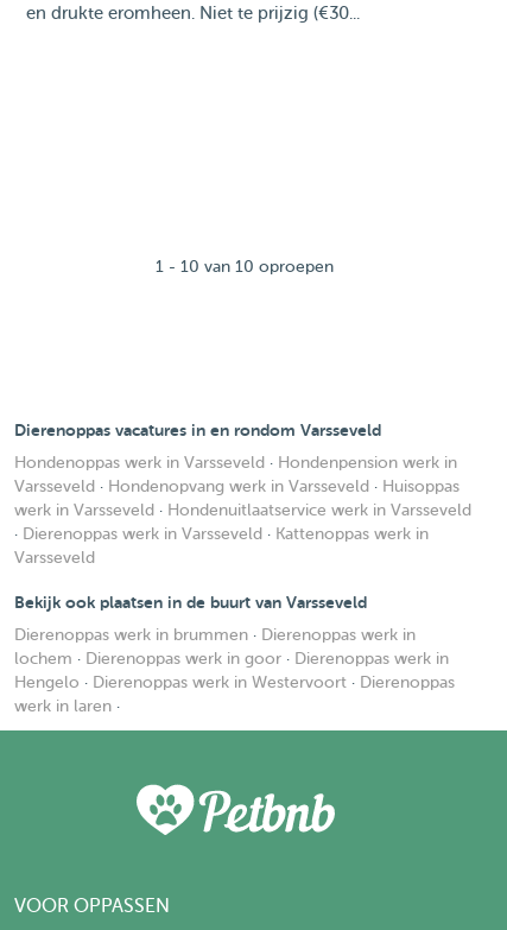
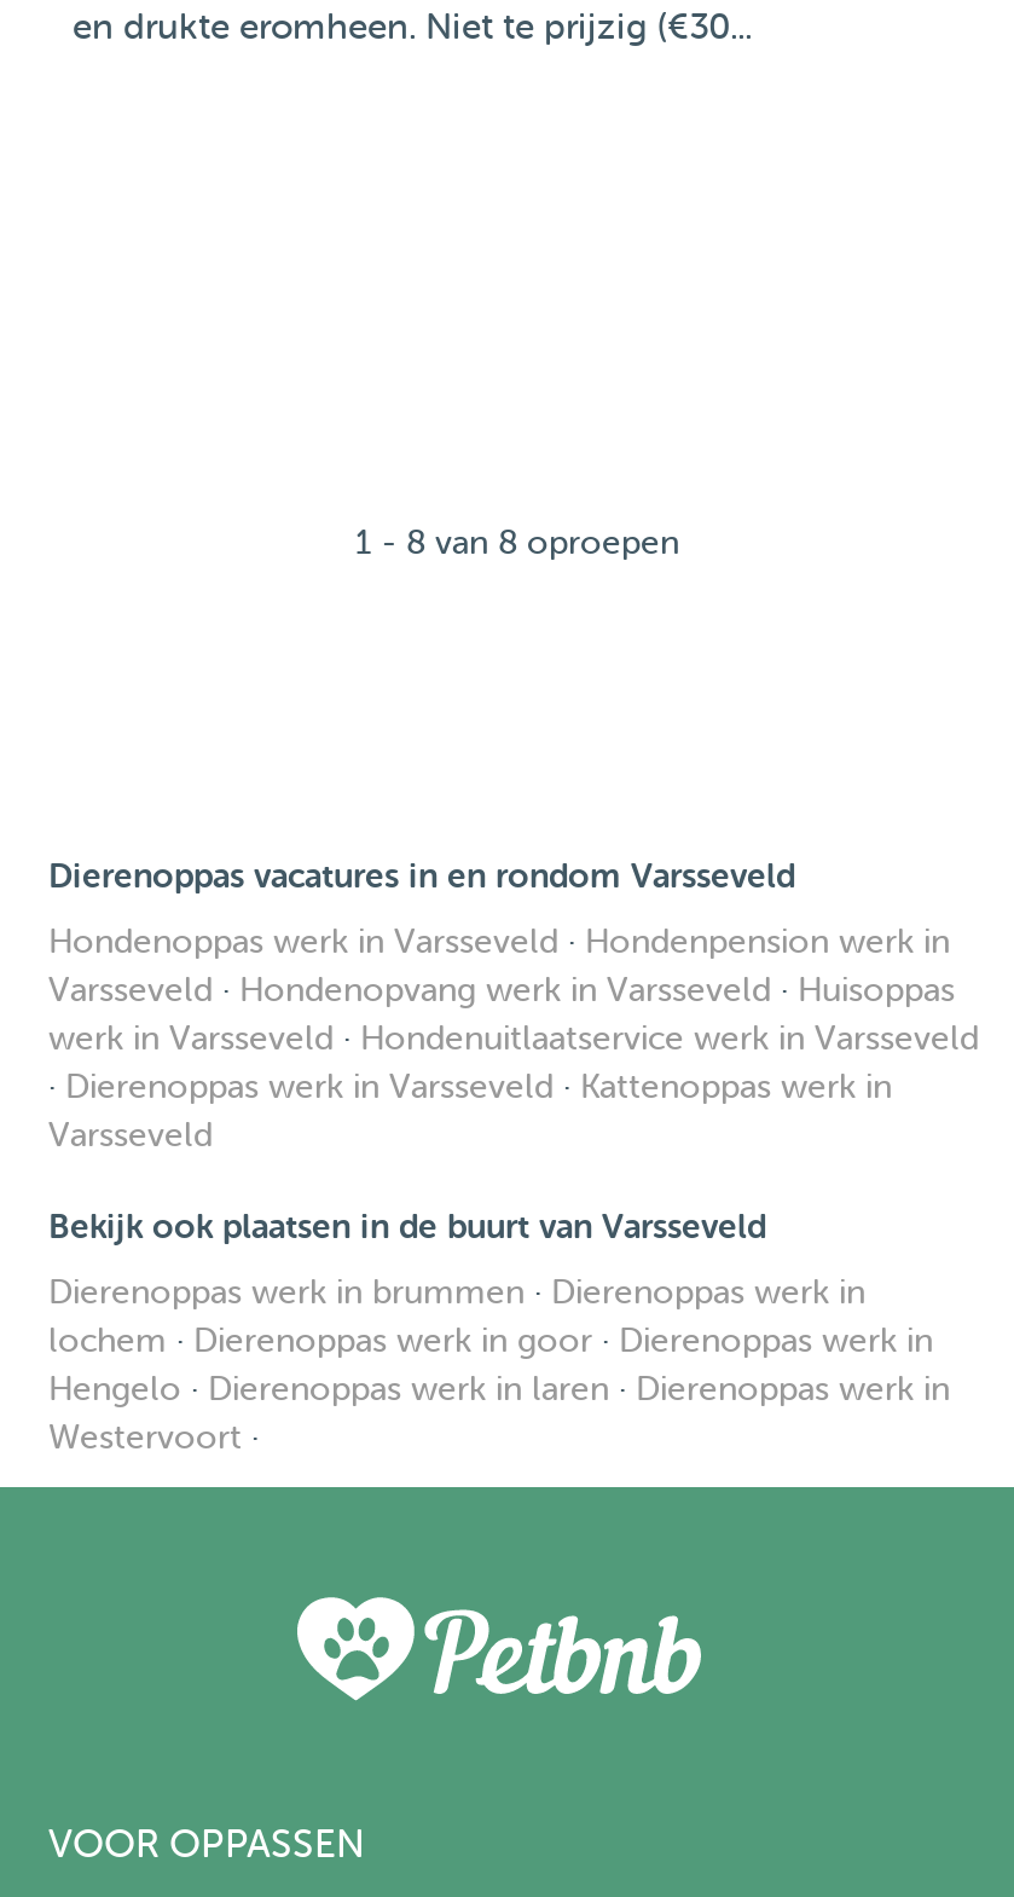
[156,258,334,276] 1 - 10 van 10 oproepen -> [355,525,679,561] 1 - 8 van 8 oproepen
[14,673,455,715] Hengelo · Dierenoppas werk in Westervoort · Dierenoppas | werk in laren · -> [48,1371,950,1456] Hengelo · Dierenoppas werk in laren · Dierenoppas werk in | Westervoort ·

